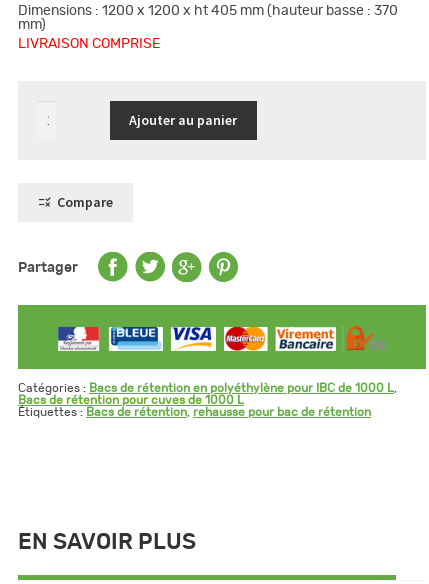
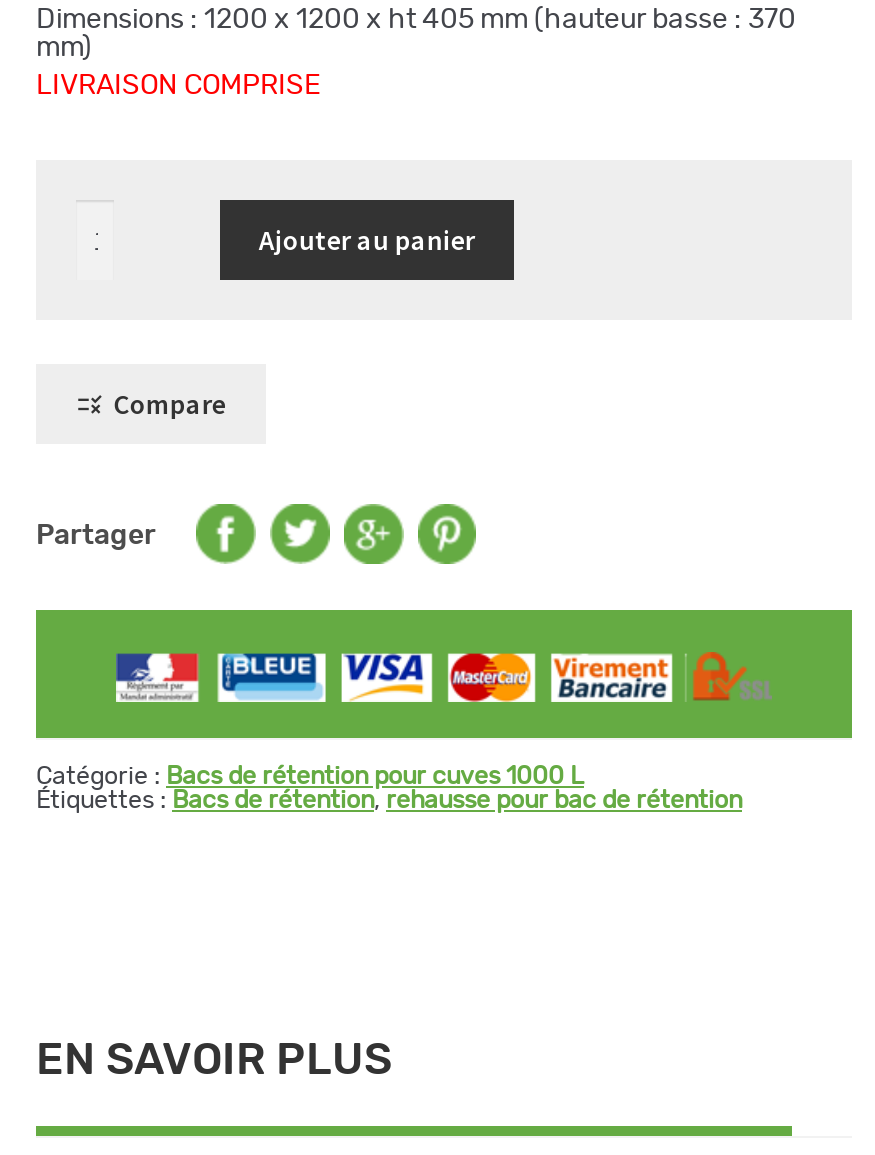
[18,382,397,406] Catégories : Bacs de rétention en polyéthylène pour IBC de 1000 L, | Bacs de rétention pour cuves de 1000 L -> [36,765,584,789] Catégorie : Bacs de rétention pour cuves 1000 L

